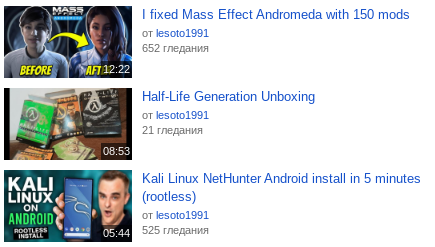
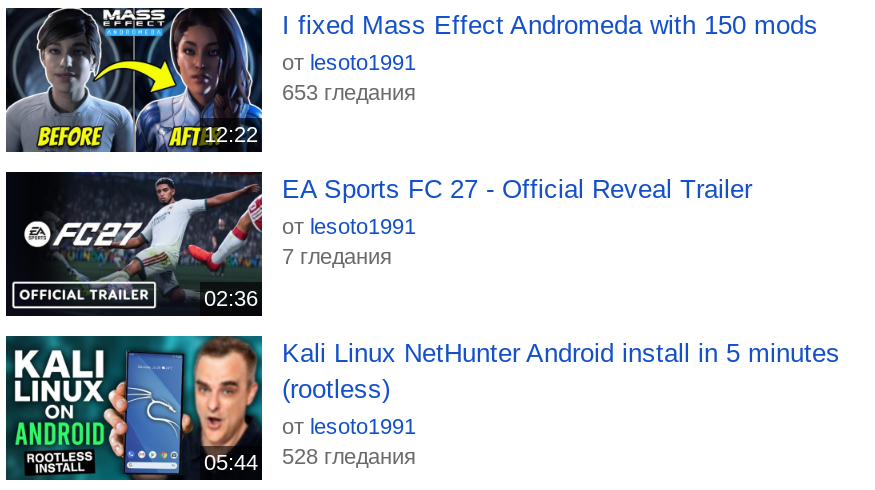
[142,42,209,54] 652 гледания -> [282,80,416,104] 653 гледания
[5,88,133,161] [image] | 08:53 -> [8,170,264,318] [image] | 02:36
[142,89,315,104] Half-Life Generation Unboxing -> [282,174,752,204] EA Sports FC 27 - Official Reveal Trailer
[142,124,203,136] 21 гледания -> [282,244,392,268] 7 гледания
[103,224,209,239] 05:44 525 гледания -> [204,444,416,474] 05:44 528 гледания

